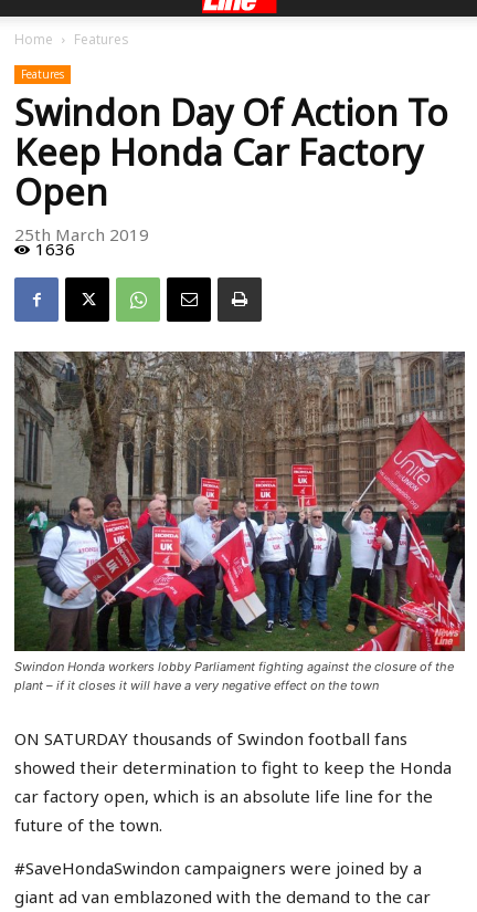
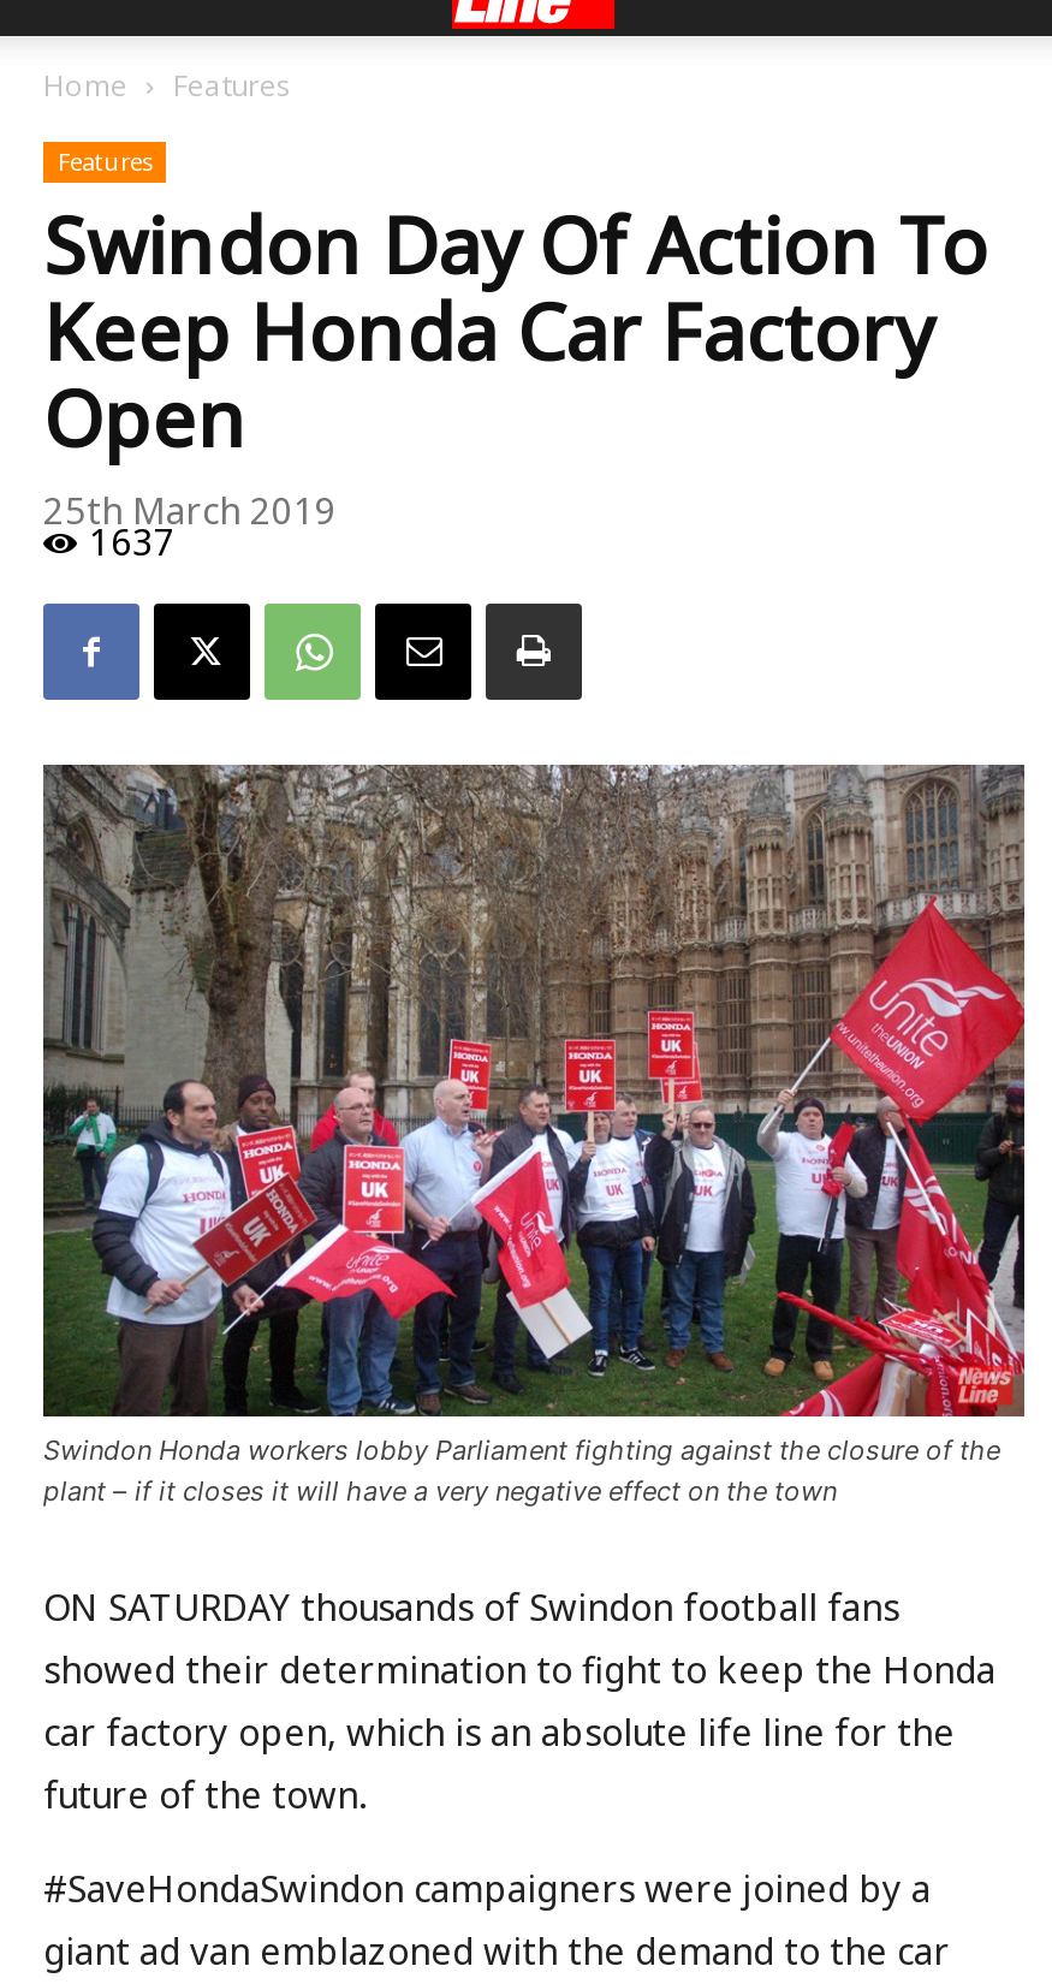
[35,238,75,260] 1636 -> [89,518,176,566] 1637

